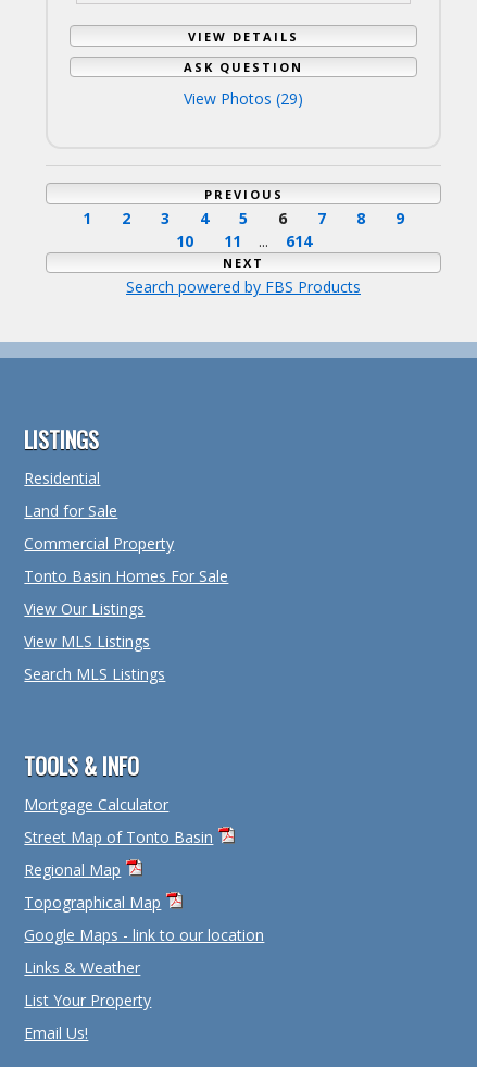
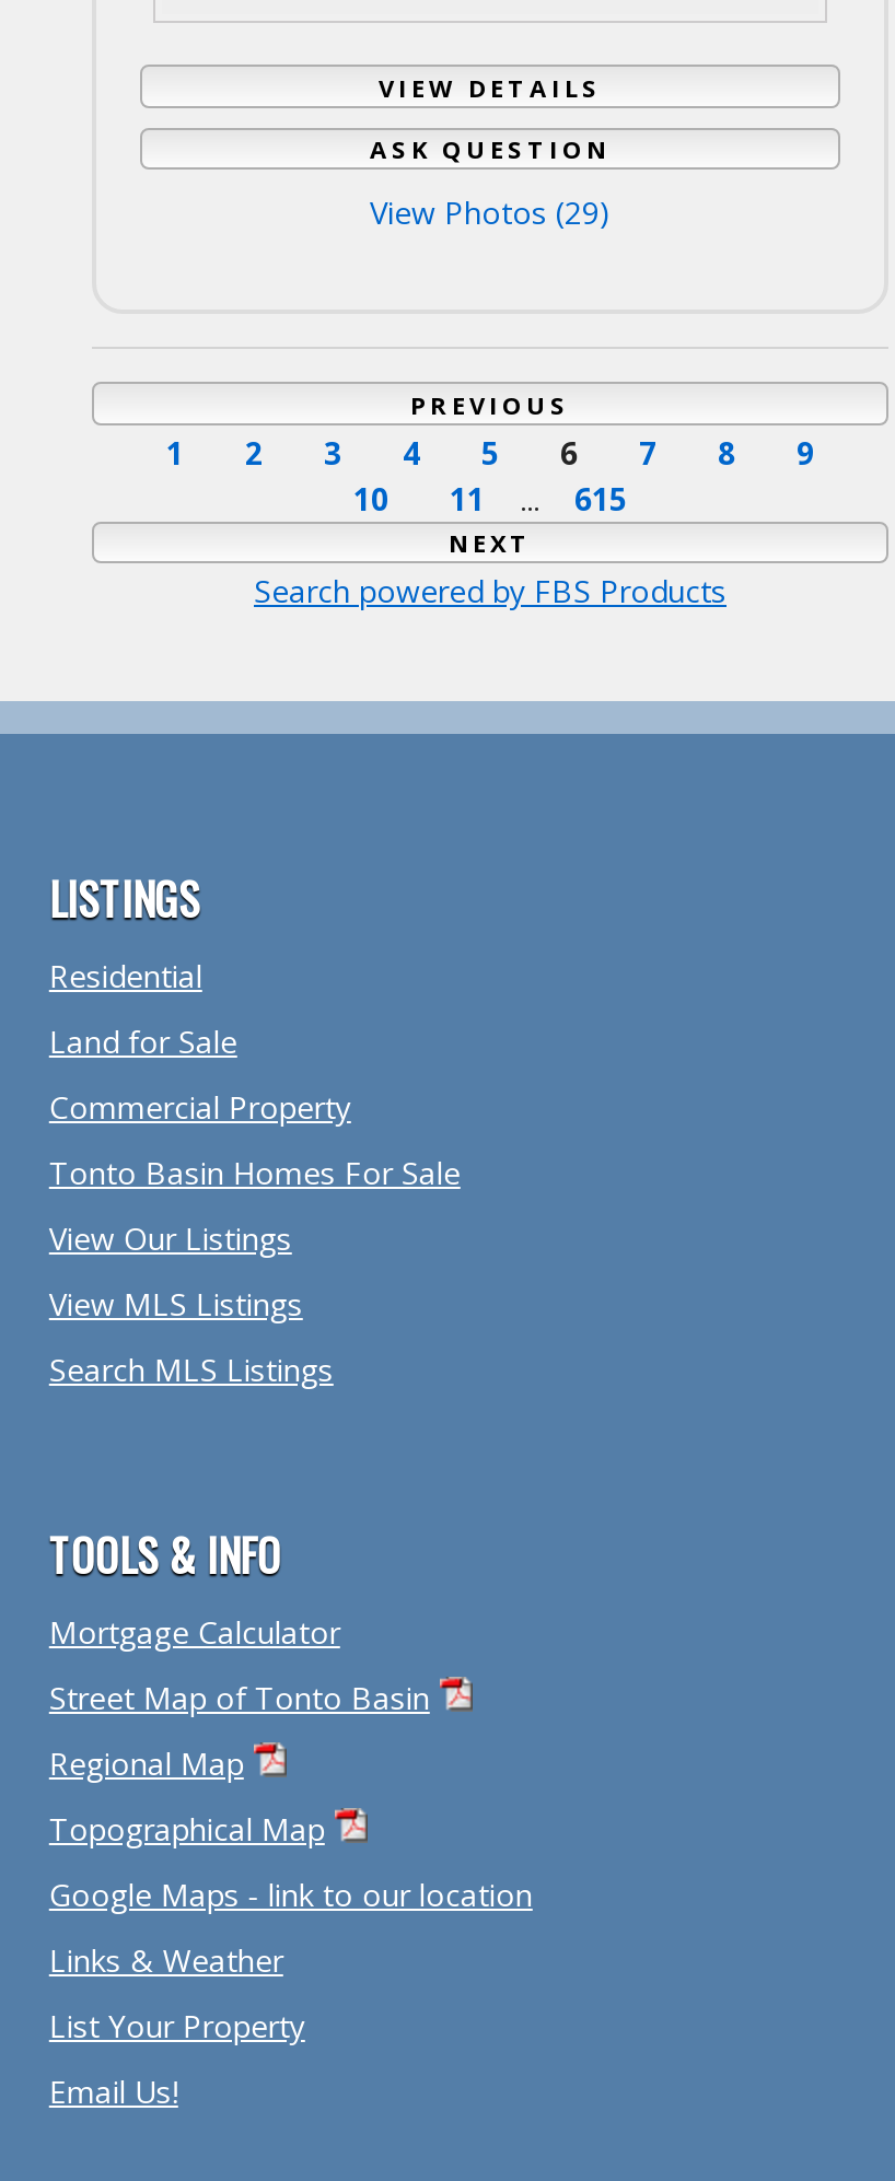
[285,230,311,251] 614 -> [574,478,627,519] 615

